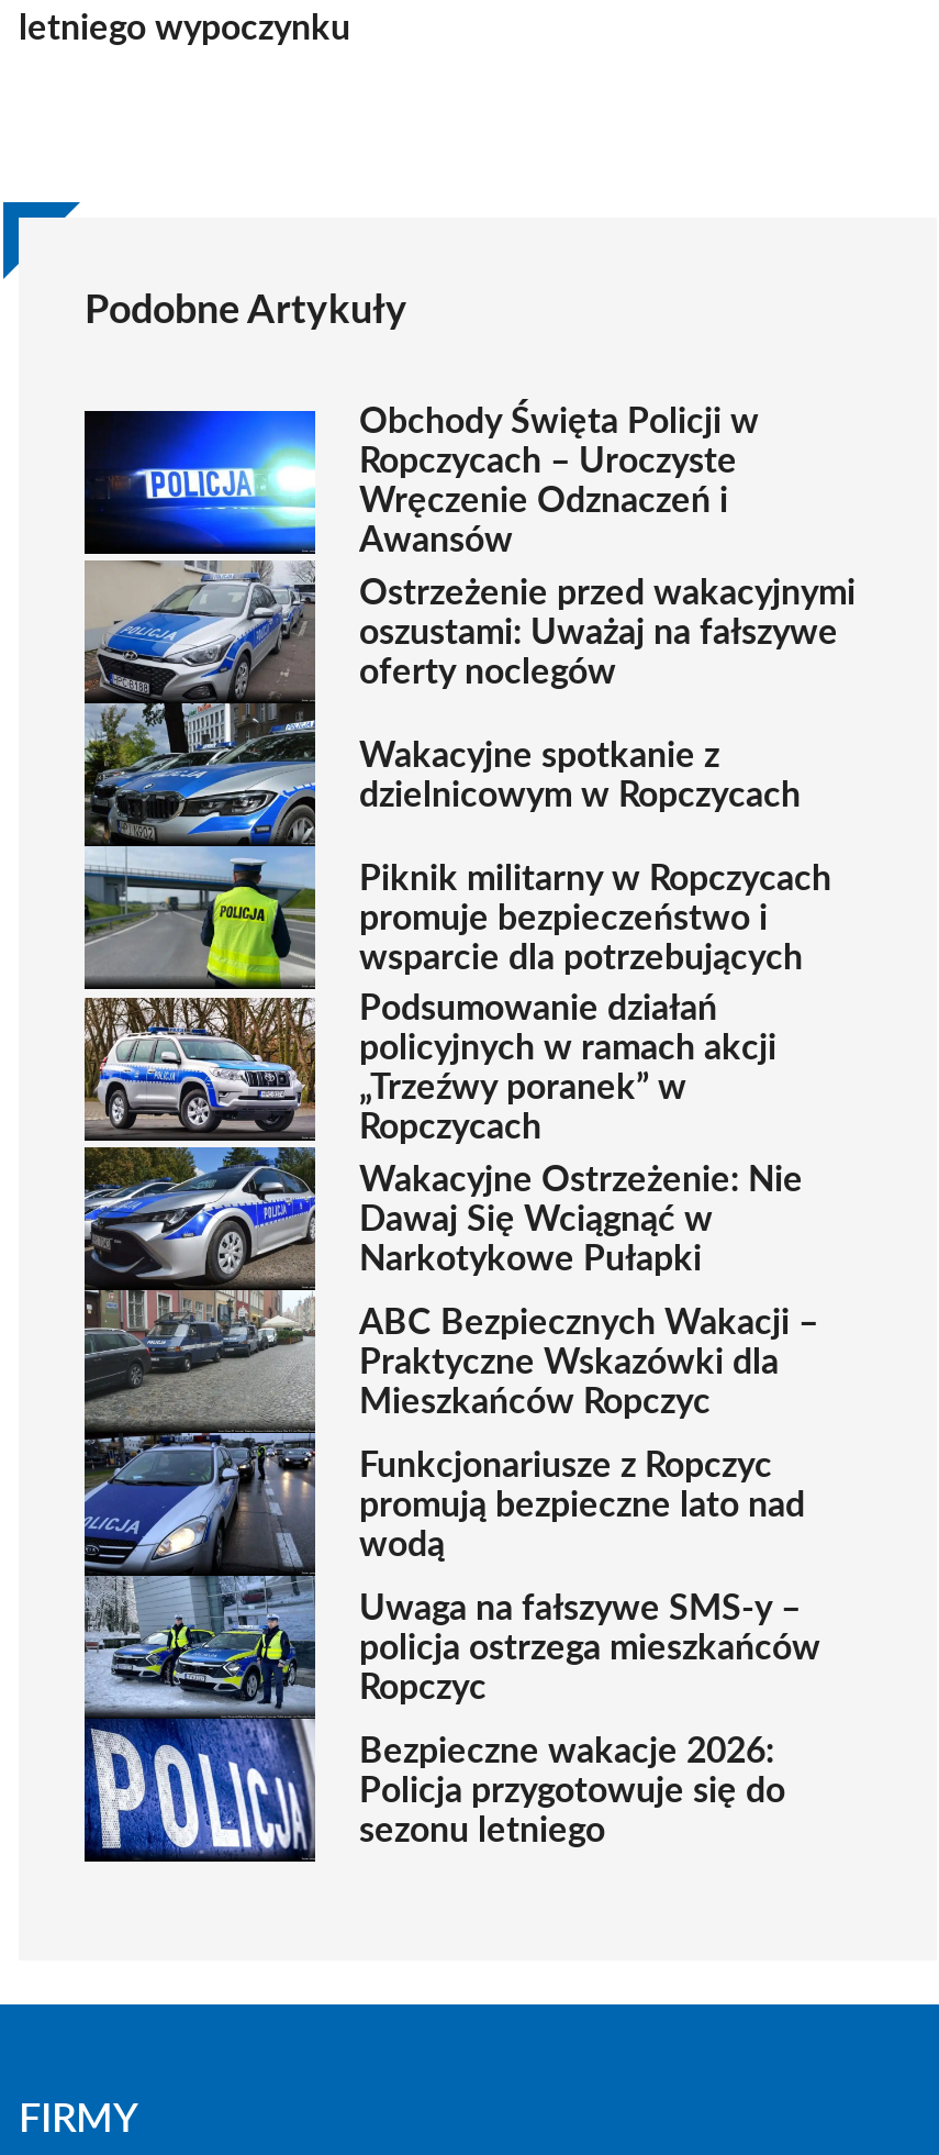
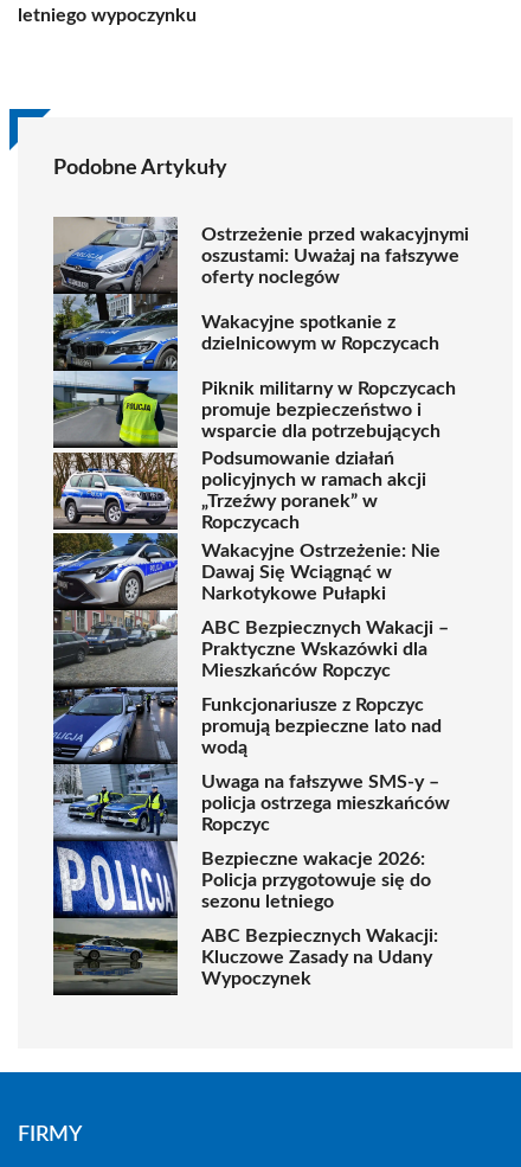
[85,404,759,558] [image] | Obchody Święta Policji w | Ropczycach – Uroczyste | Wręczenie Odznaczeń i | Awansów -> none
moved [359,575,856,1847] -> [201,225,469,910]: Ostrzeżenie przed wakacyjnymi | oszustami: Uważaj na fałszywe | oferty noclegów | ... | Policja przygotowuje się do | sezonu letniego
none -> [52,918,438,992] [image] | ABC Bezpiecznych Wakacji: | Kluczowe Zasady na Udany | Wypoczynek

